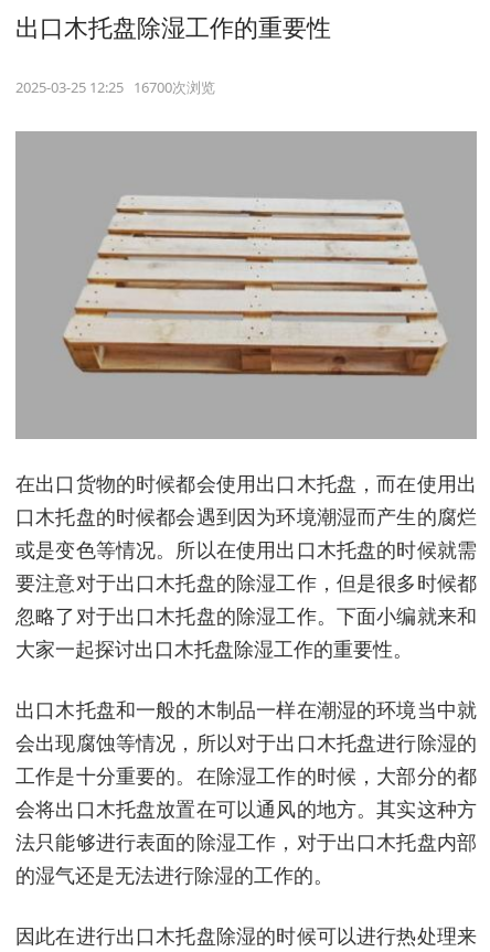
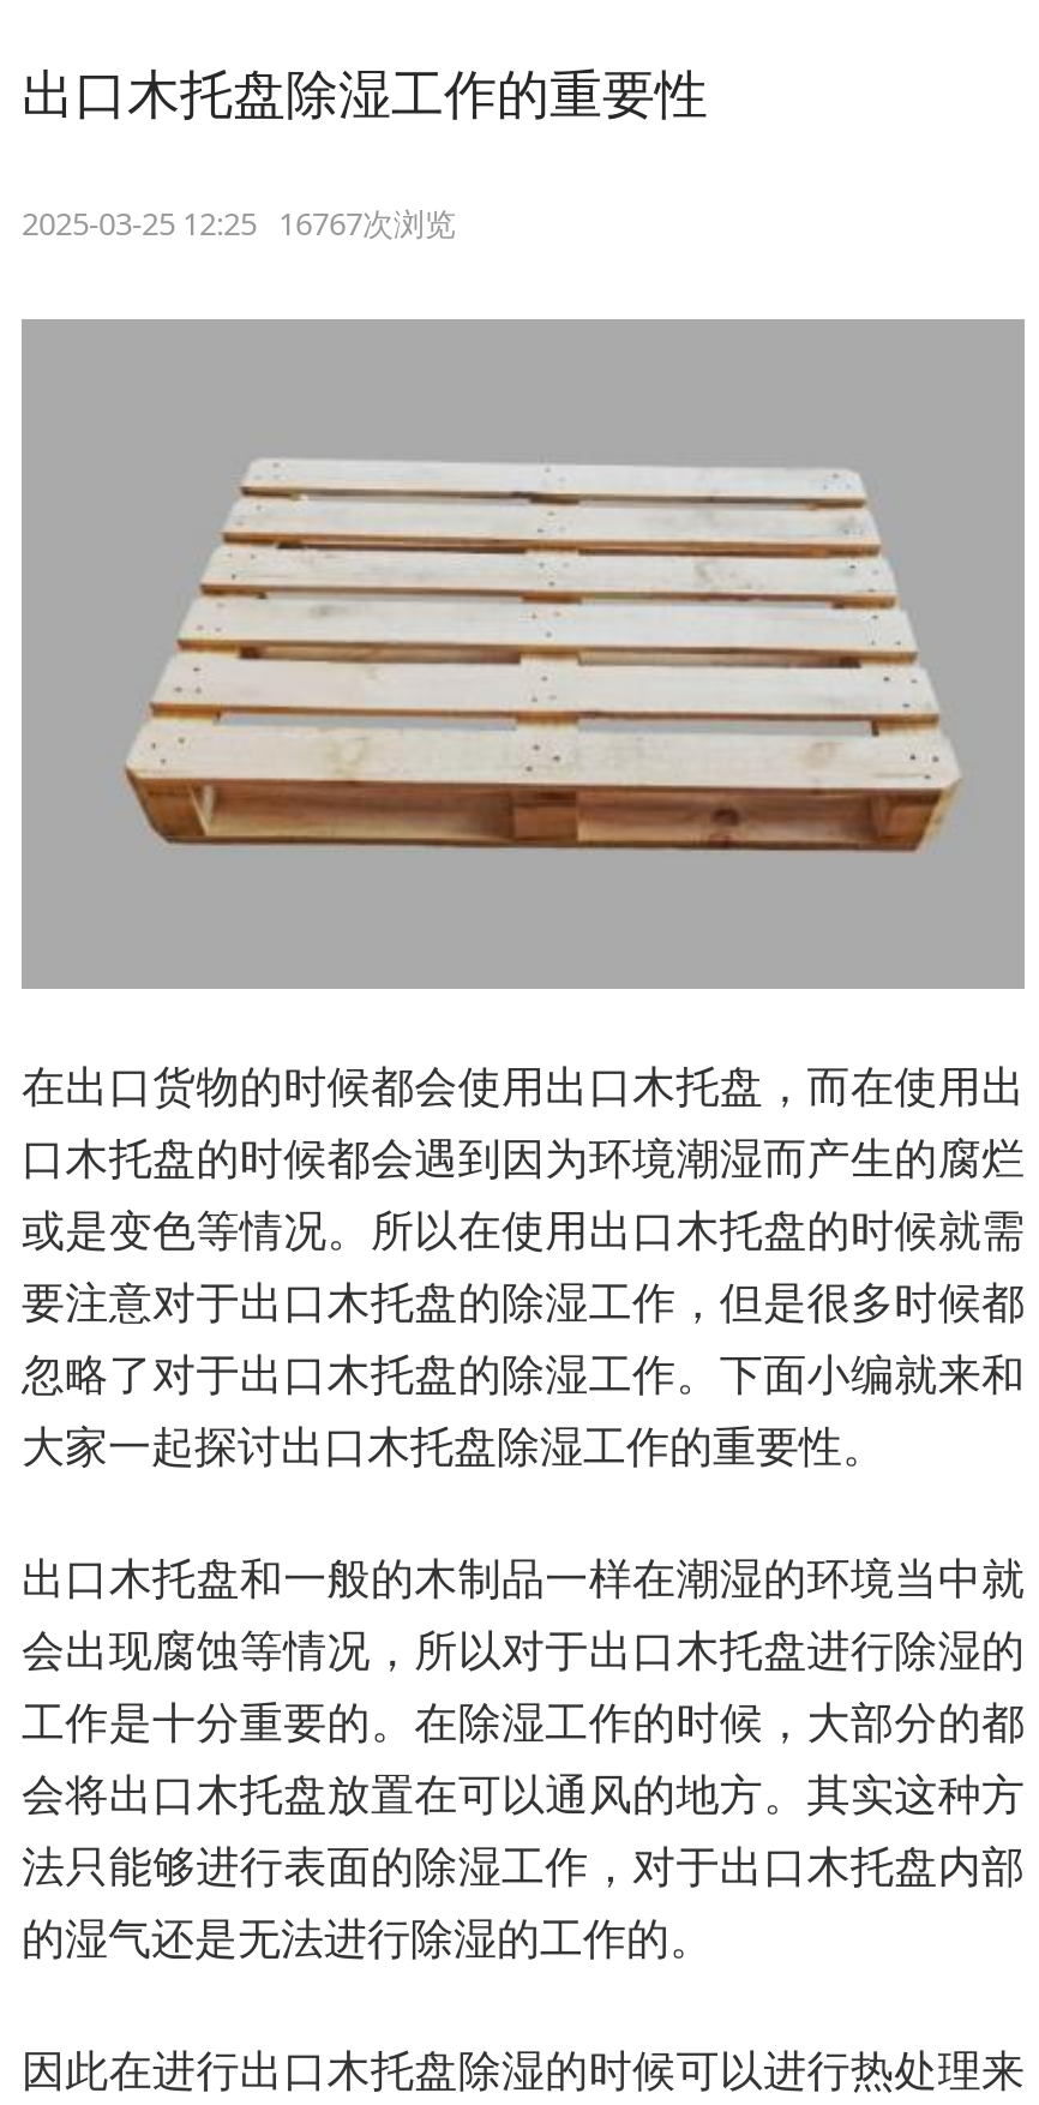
[15,77,215,97] 2025-03-25 12:25 16700次浏览 -> [22,202,456,245] 2025-03-25 12:25 16767次浏览

